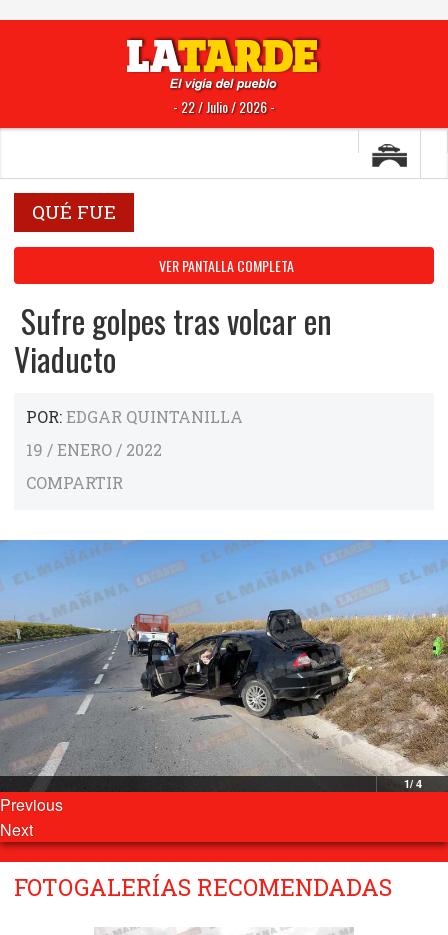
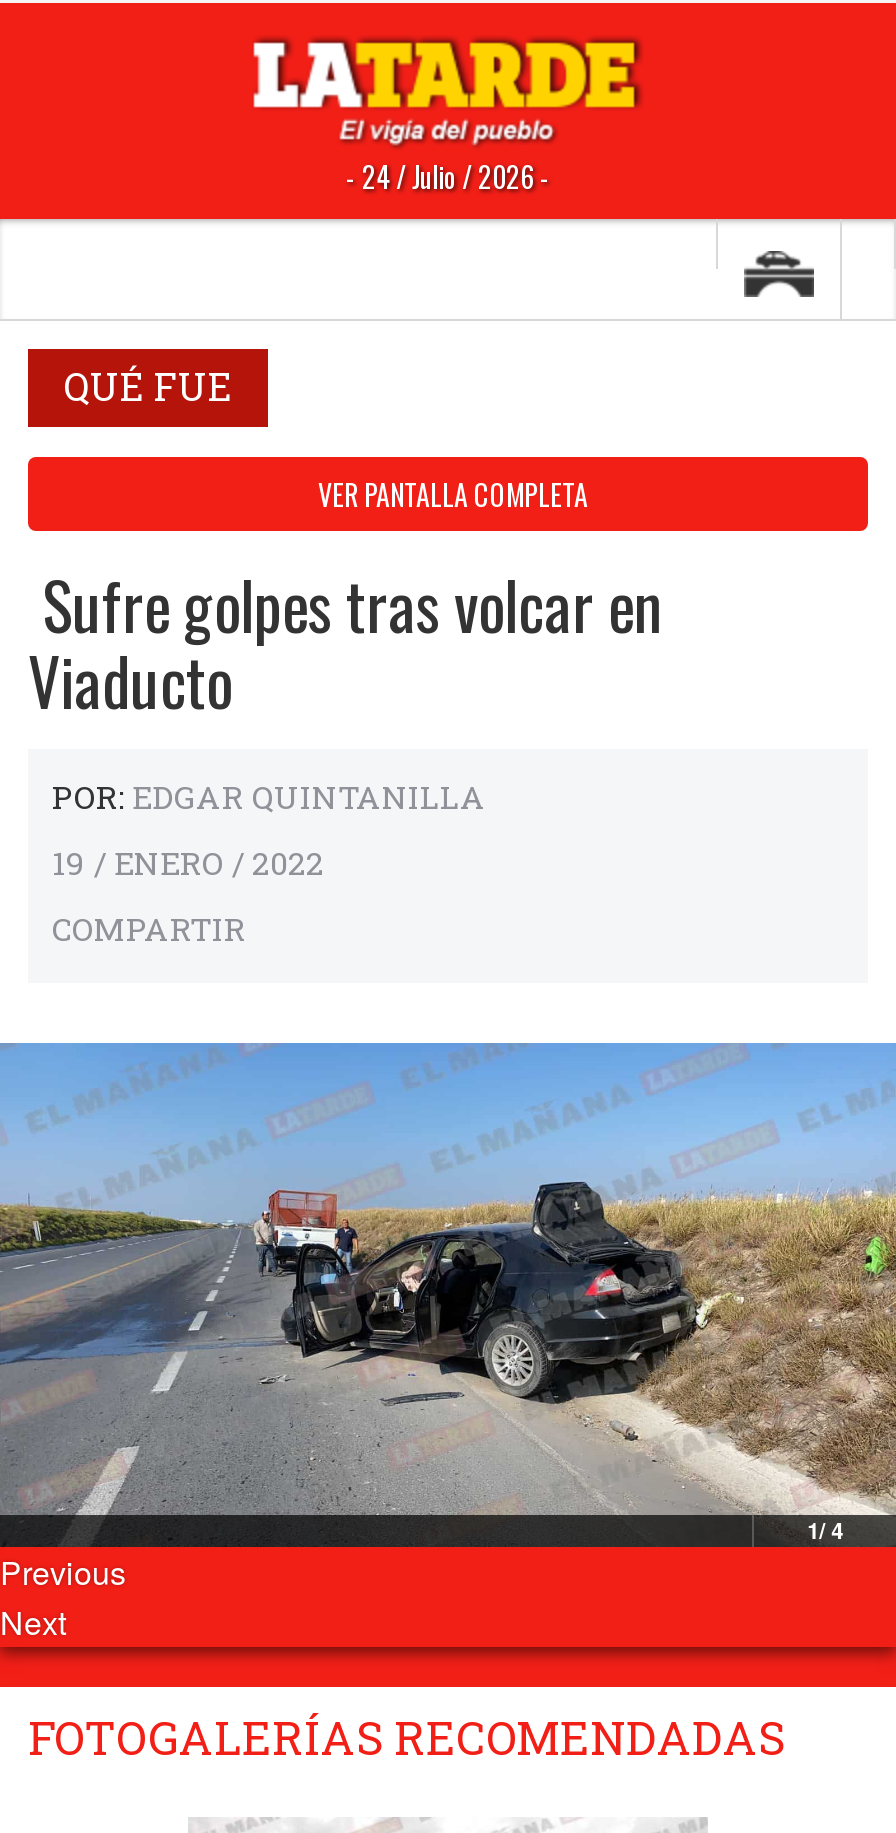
[173,96,275,117] - 22 / Julio / 2026 - -> [346,155,550,197] - 24 / Julio / 2026 -

